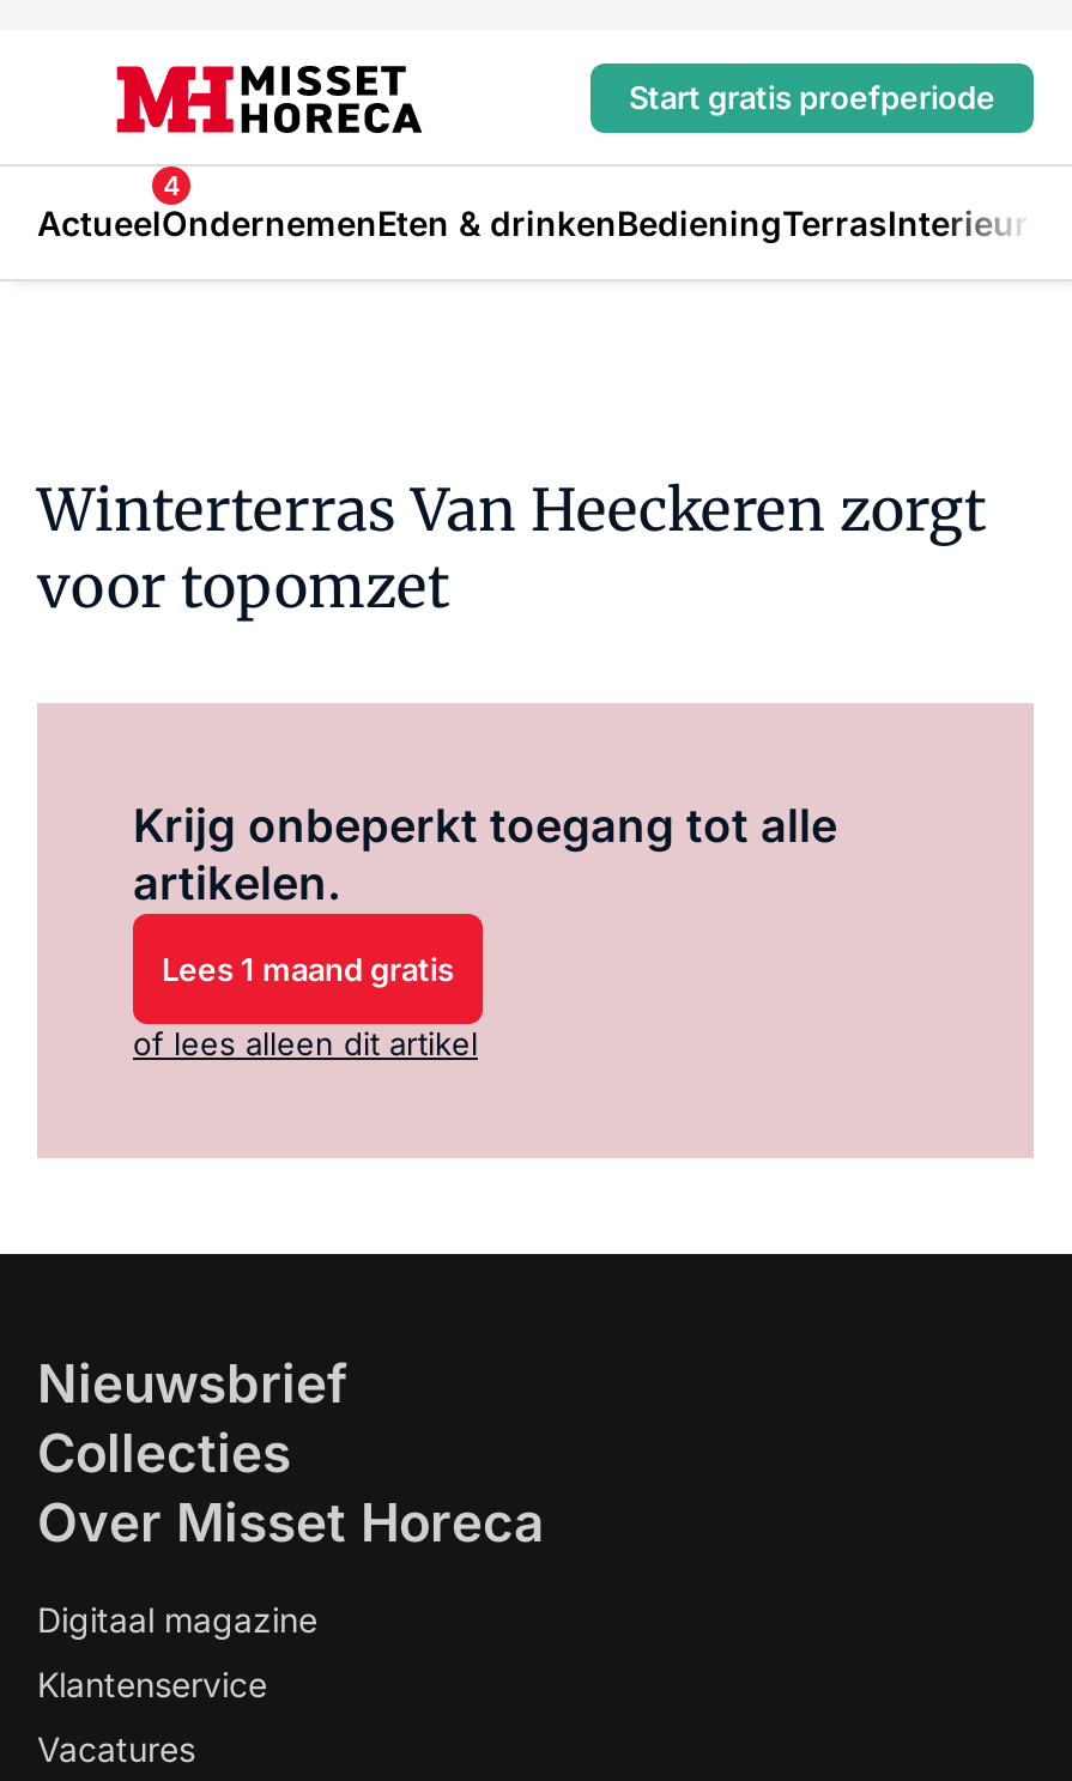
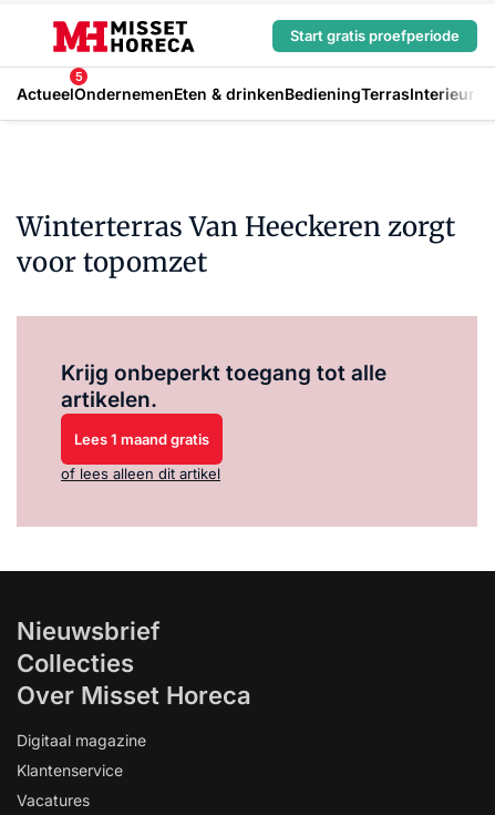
[163,169,180,202] 4 -> [75,69,82,84] 5

